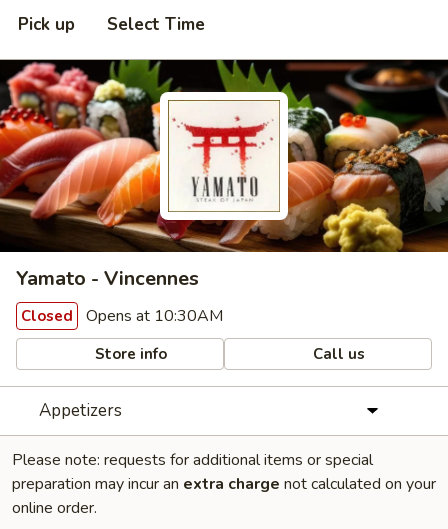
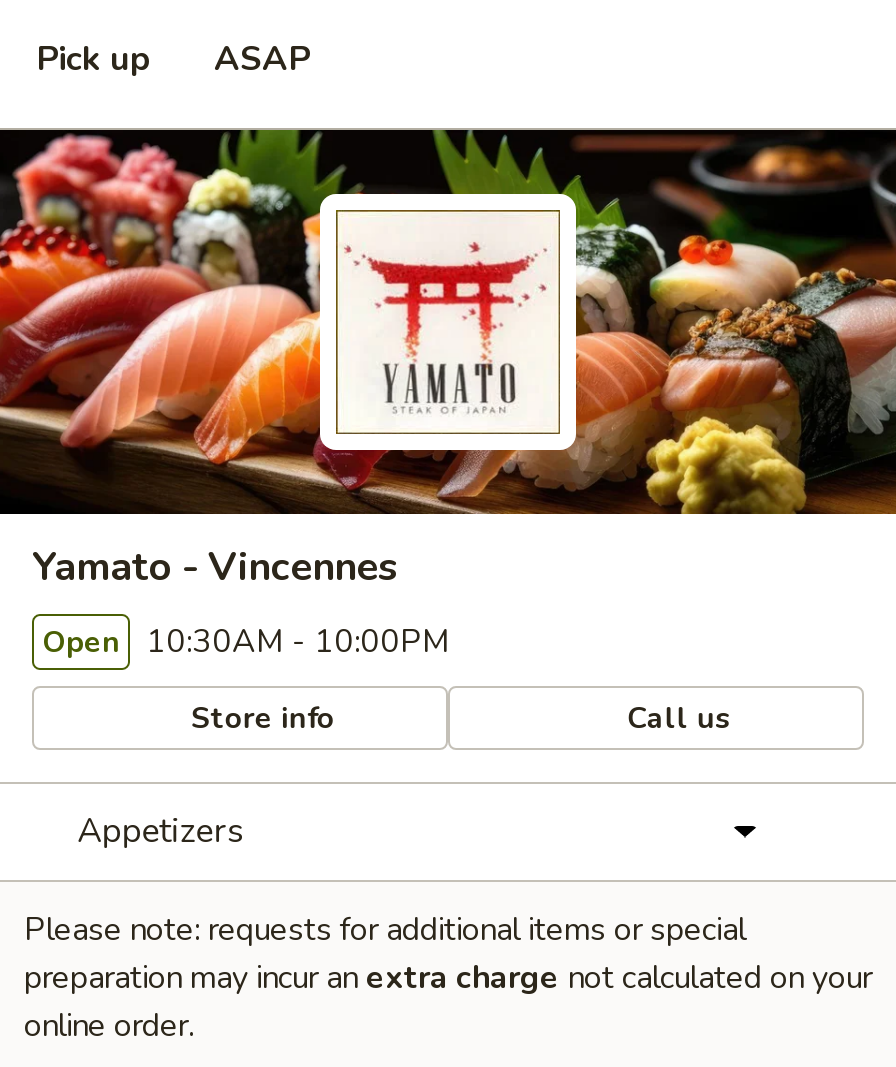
[107,13,205,36] Select Time -> [214,36,310,82] ASAP
[21,305,223,327] Closed Opens at 10:30AM -> [42,620,450,664] Open 10:30AM - 10:00PM

